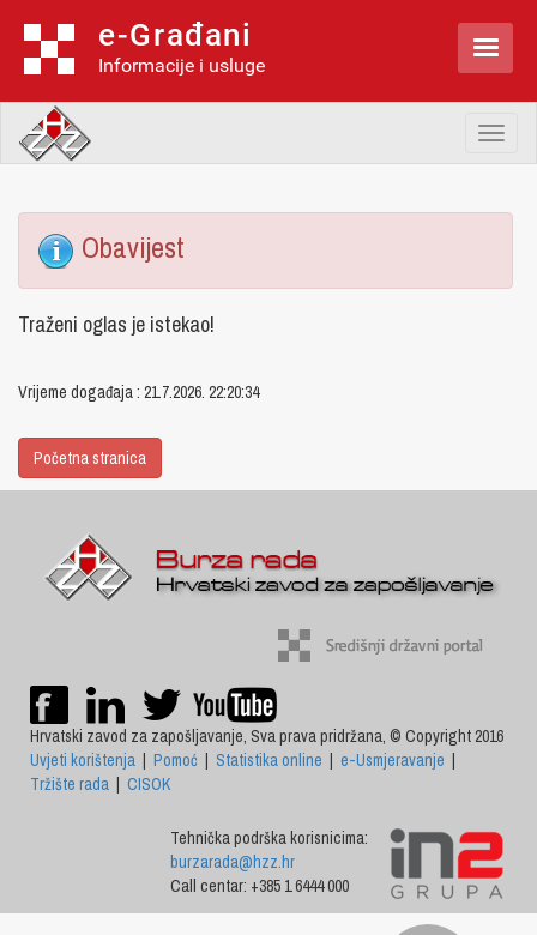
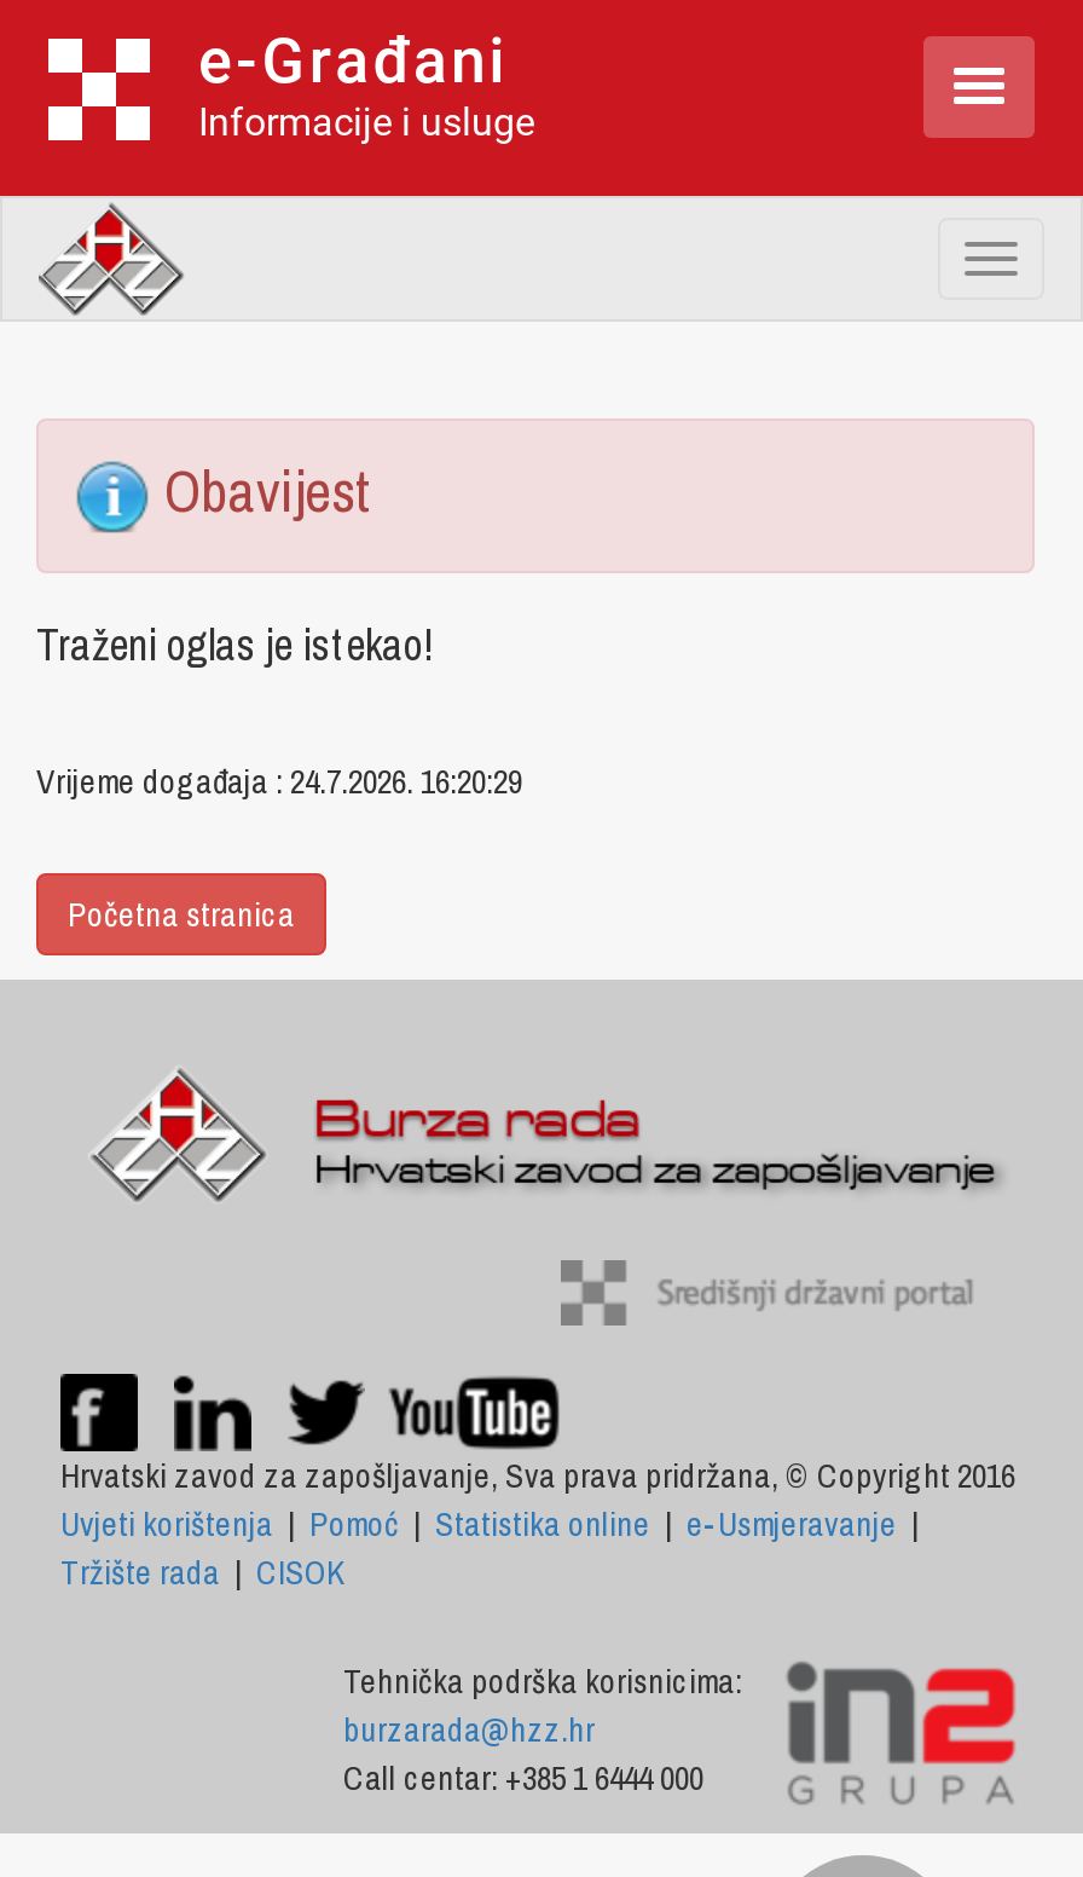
[18,381,259,403] Vrijeme događaja : 21.7.2026. 22:20:34 -> [36,760,522,803] Vrijeme događaja : 24.7.2026. 16:20:29

